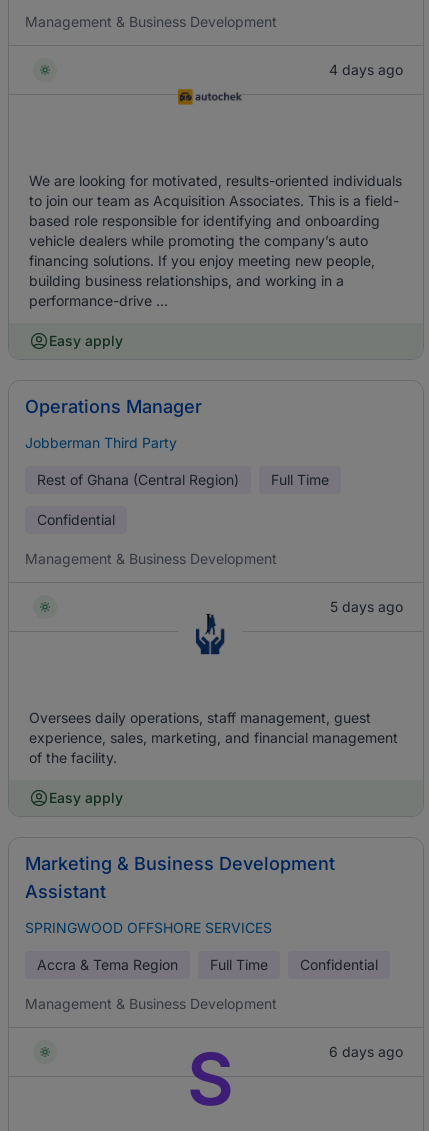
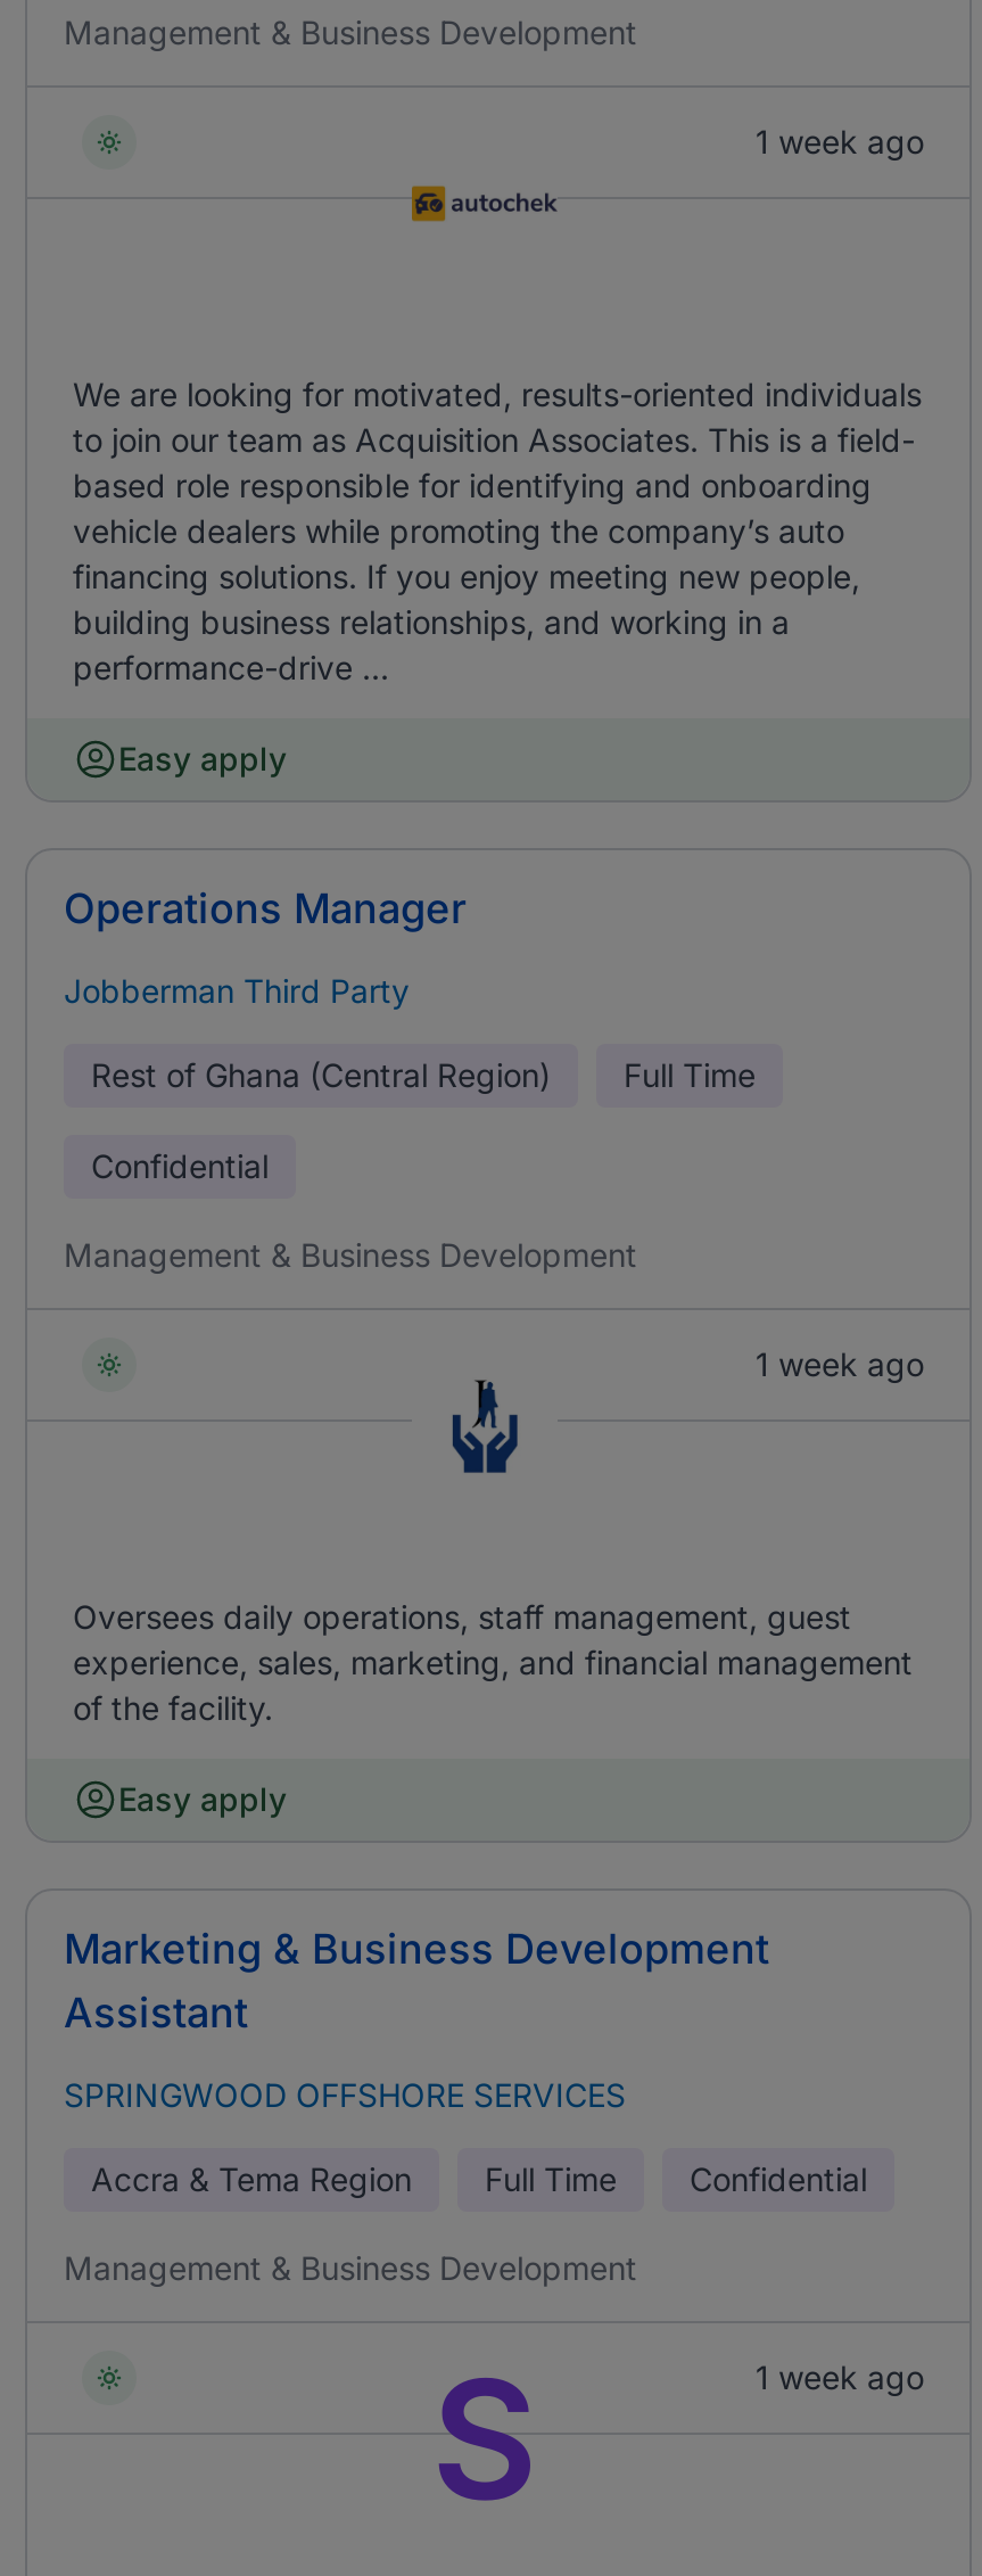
[329,61,403,78] 4 days ago -> [756,122,924,161] 1 week ago
[330,598,403,615] 5 days ago -> [756,1344,924,1383] 1 week ago
[329,1043,403,1060] 6 days ago -> [756,2357,924,2396] 1 week ago

